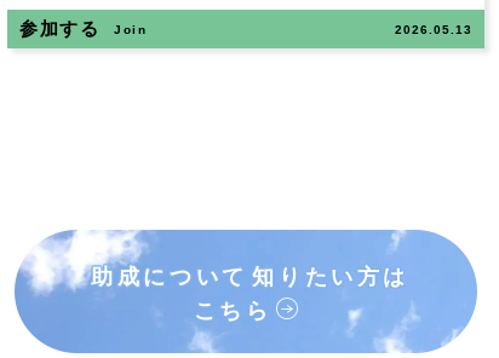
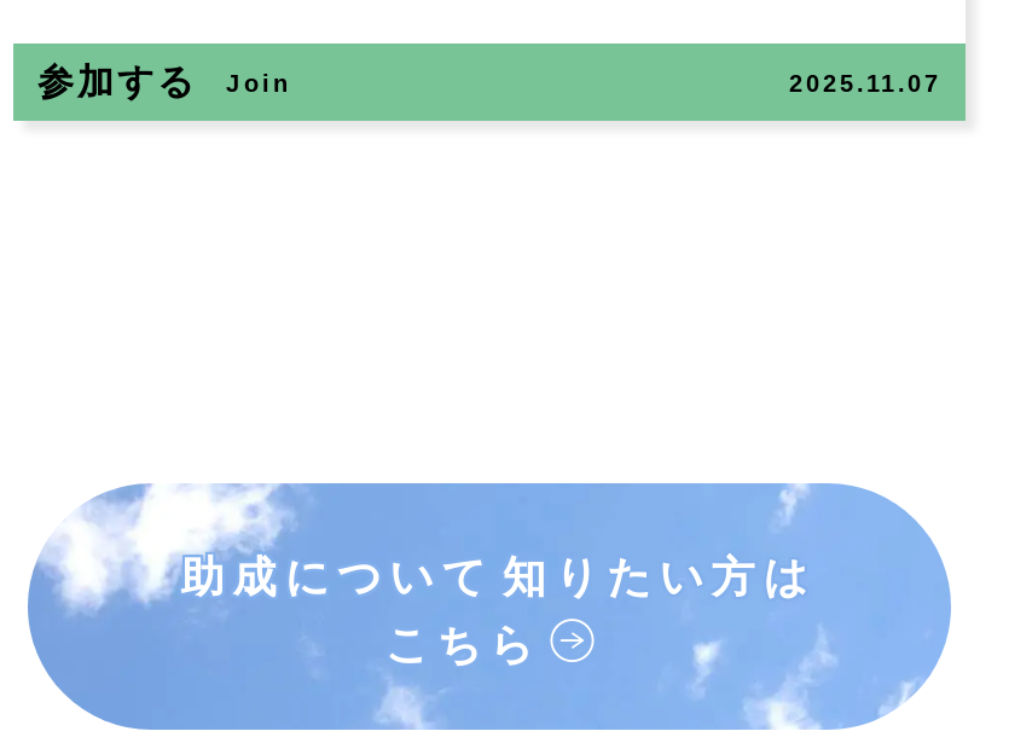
[395,19,472,37] 2026.05.13 -> [789,63,941,99] 2025.11.07

